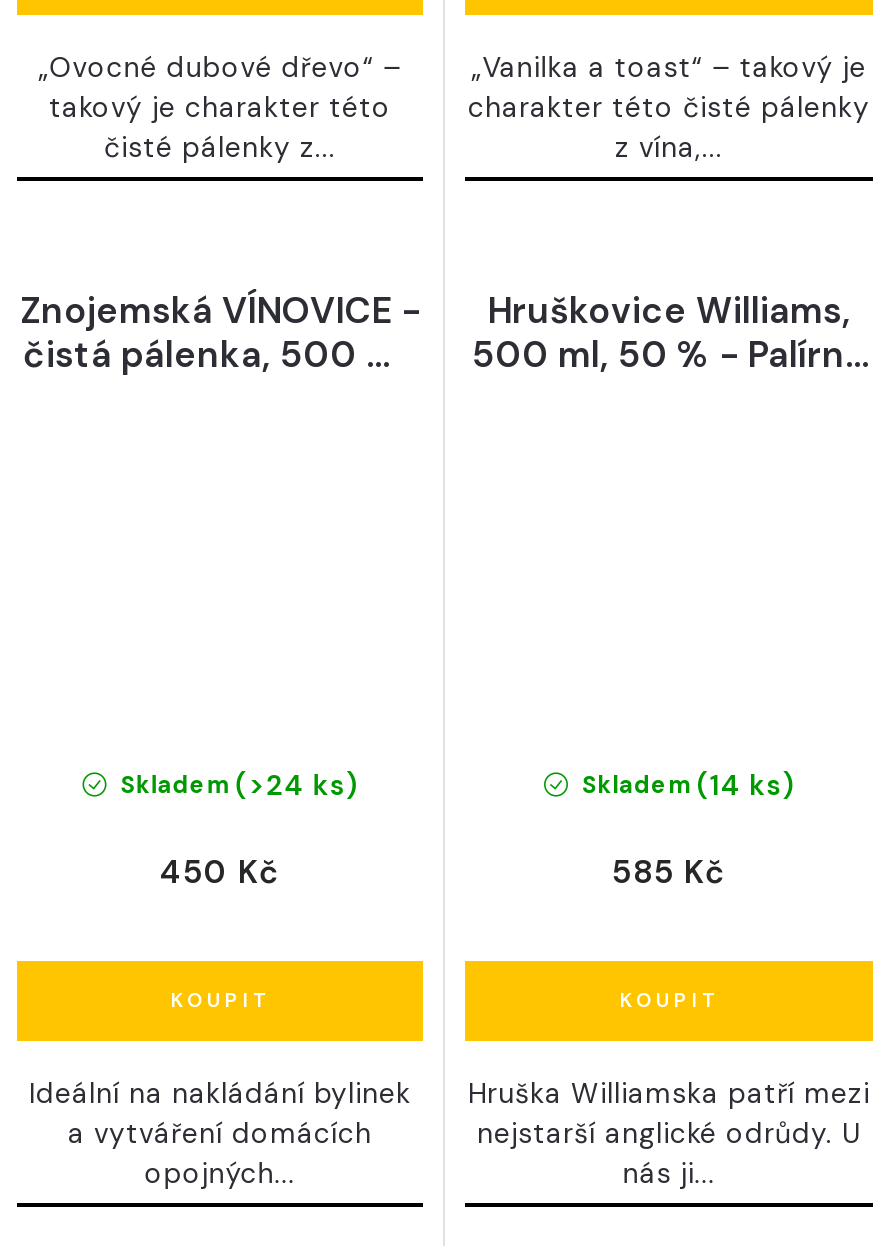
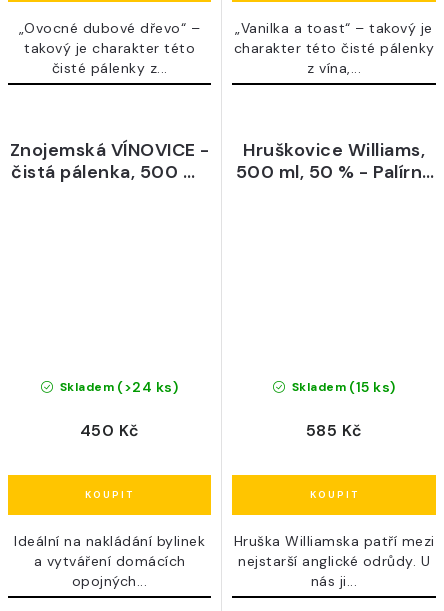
[575,767,794,803] Skladem (14 ks) -> [288,378,395,396] Skladem (15 ks)

